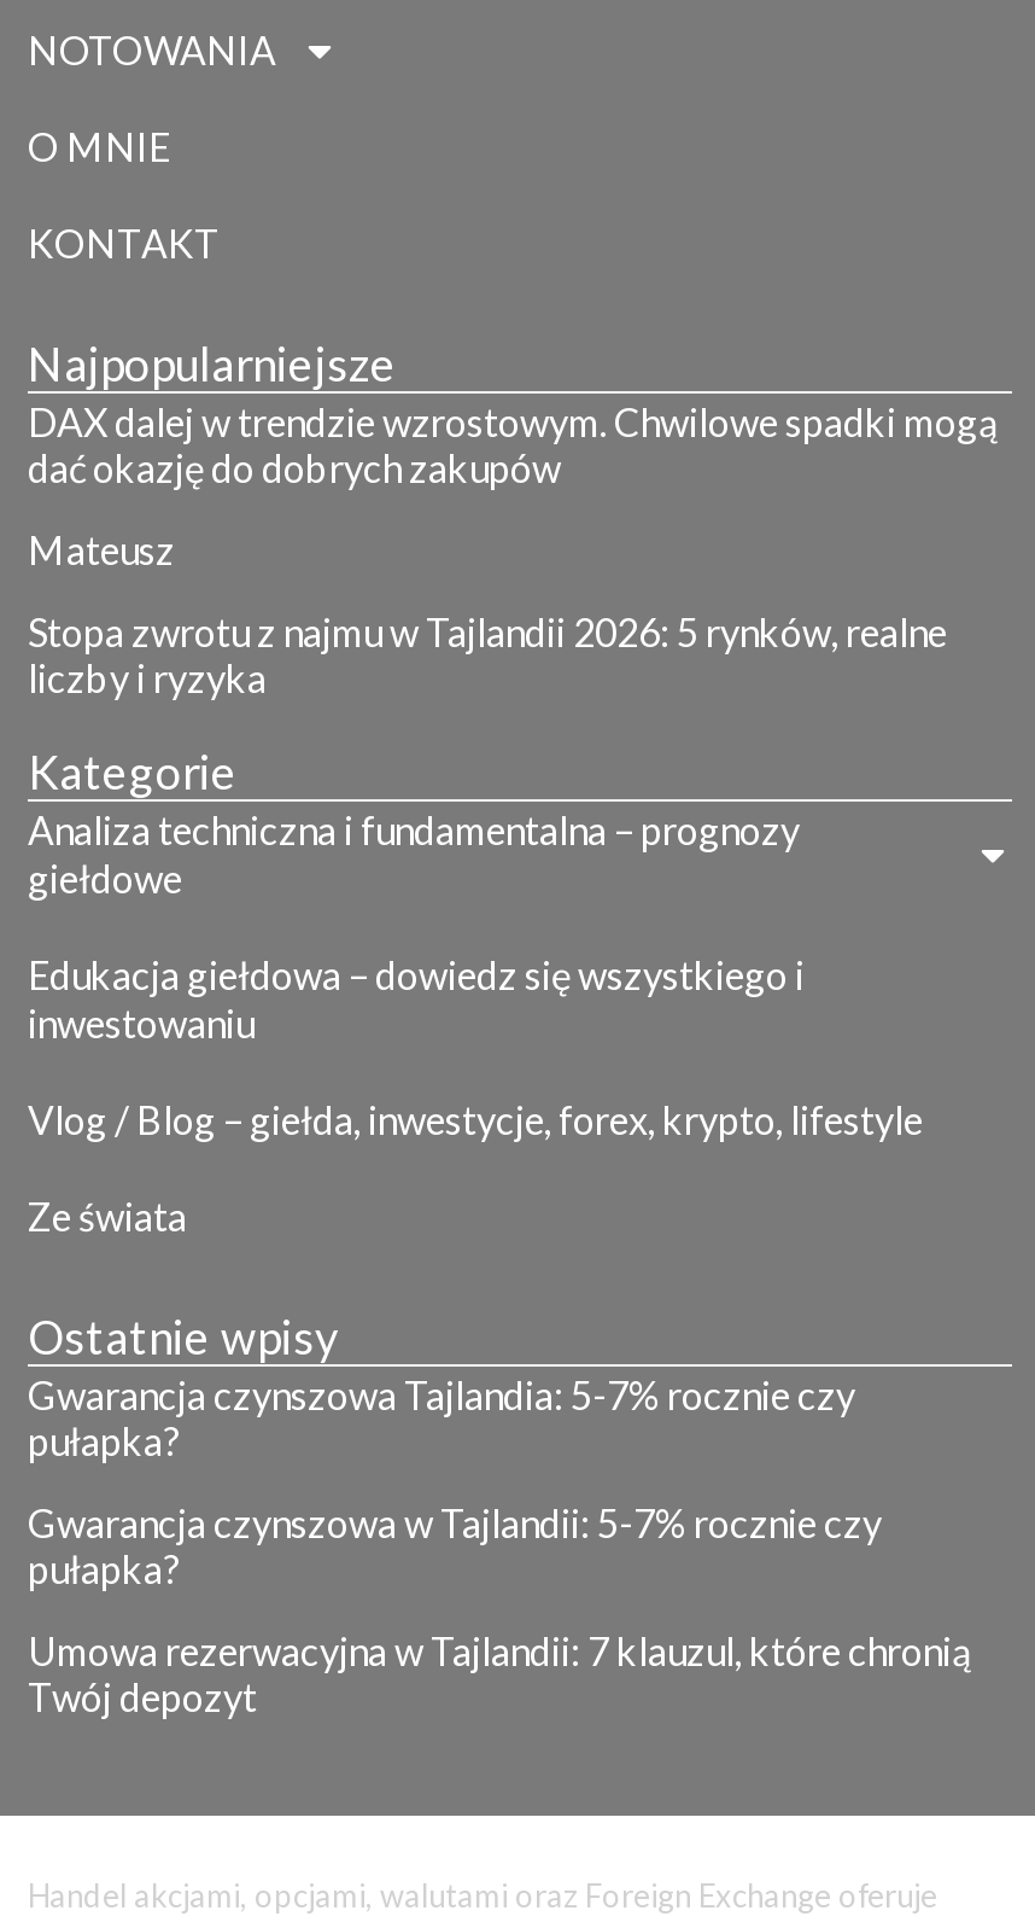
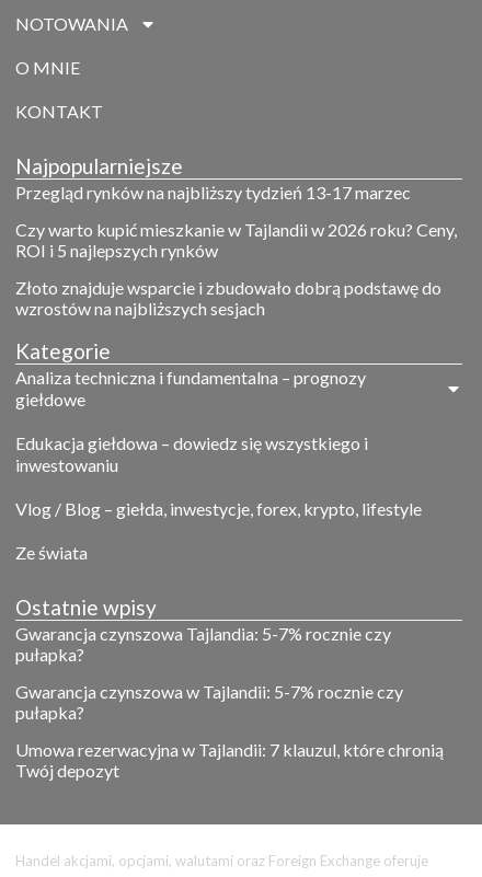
[28,399,998,491] DAX dalej w trendzie wzrostowym. Chwilowe spadki mogą | dać okazję do dobrych zakupów -> [15,182,411,203] Przegląd rynków na najbliższy tydzień 13-17 marzec
[28,527,175,573] Mateusz -> [15,219,457,261] Czy warto kupić mieszkanie w Tajlandii w 2026 roku? Ceny, | ROI i 5 najlepszych rynków
[28,609,947,701] Stopa zwrotu z najmu w Tajlandii 2026: 5 rynków, realne | liczby i ryzyka -> [15,277,441,319] Złoto znajduje wsparcie i zbudowało dobrą podstawę do | wzrostów na najbliższych sesjach

